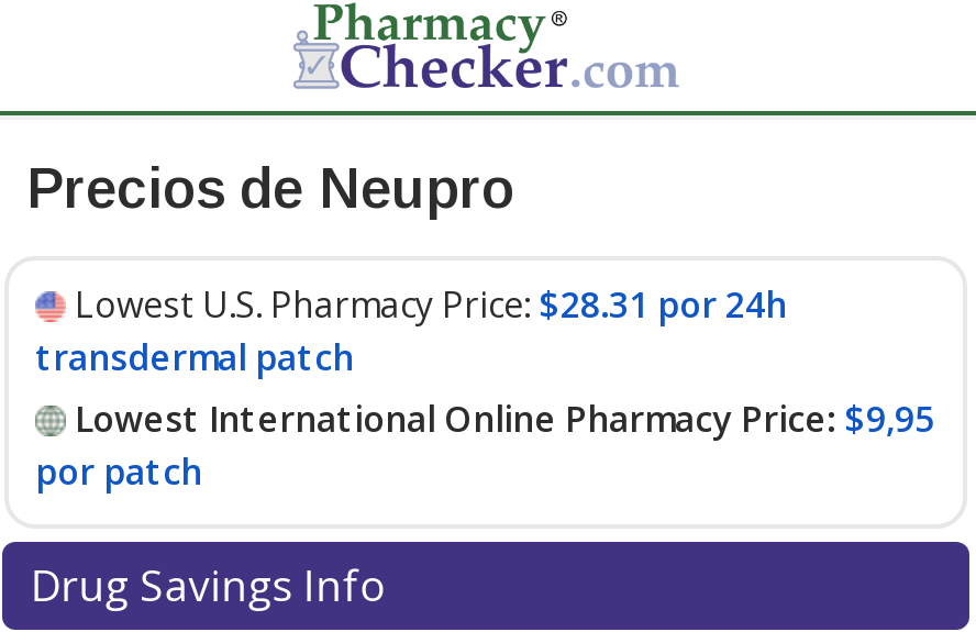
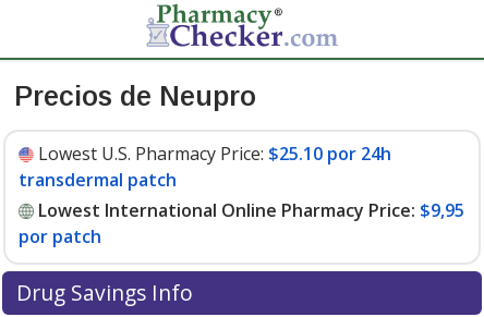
[75,280,787,328] Lowest U.S. Pharmacy Price: $28.31 por 24h -> [38,141,391,165] Lowest U.S. Pharmacy Price: $25.10 por 24h

